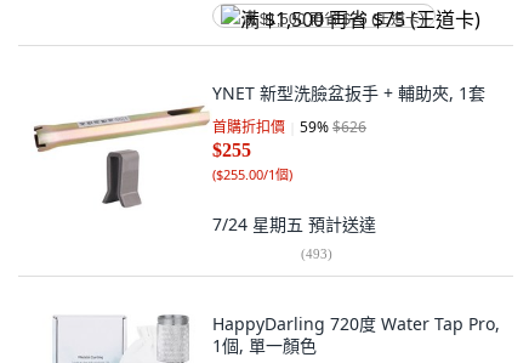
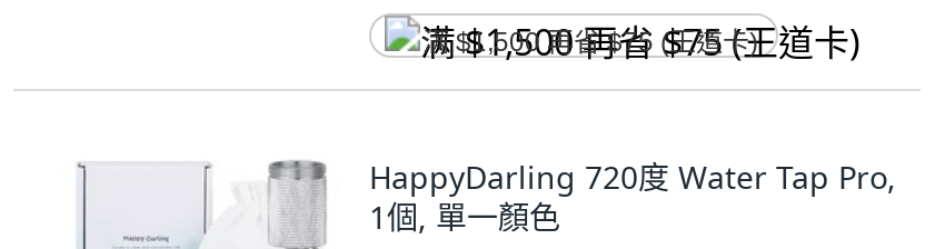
[33,81,485,260] [image] | YNET 新型洗臉盆扳手 + 輔助夾, 1套 | 首購折扣價 | 59% $626 | $255 | ($255.00/1個) | 7/24 星期五預計送達 | (493) -> none

